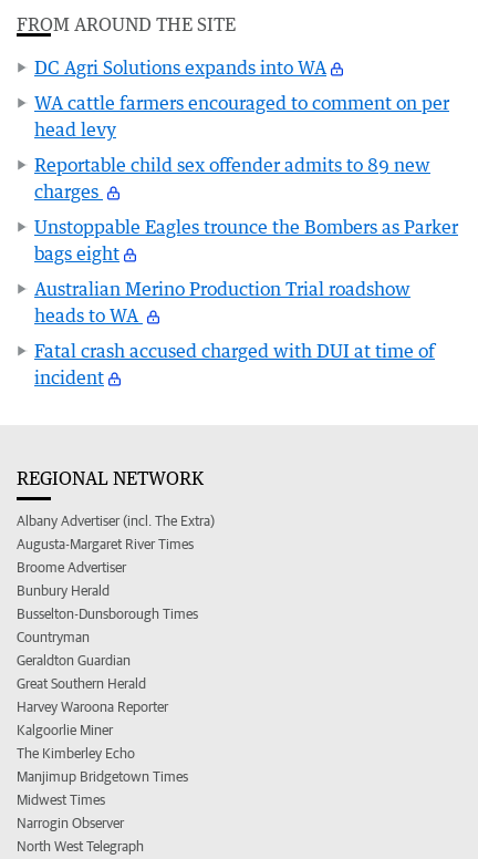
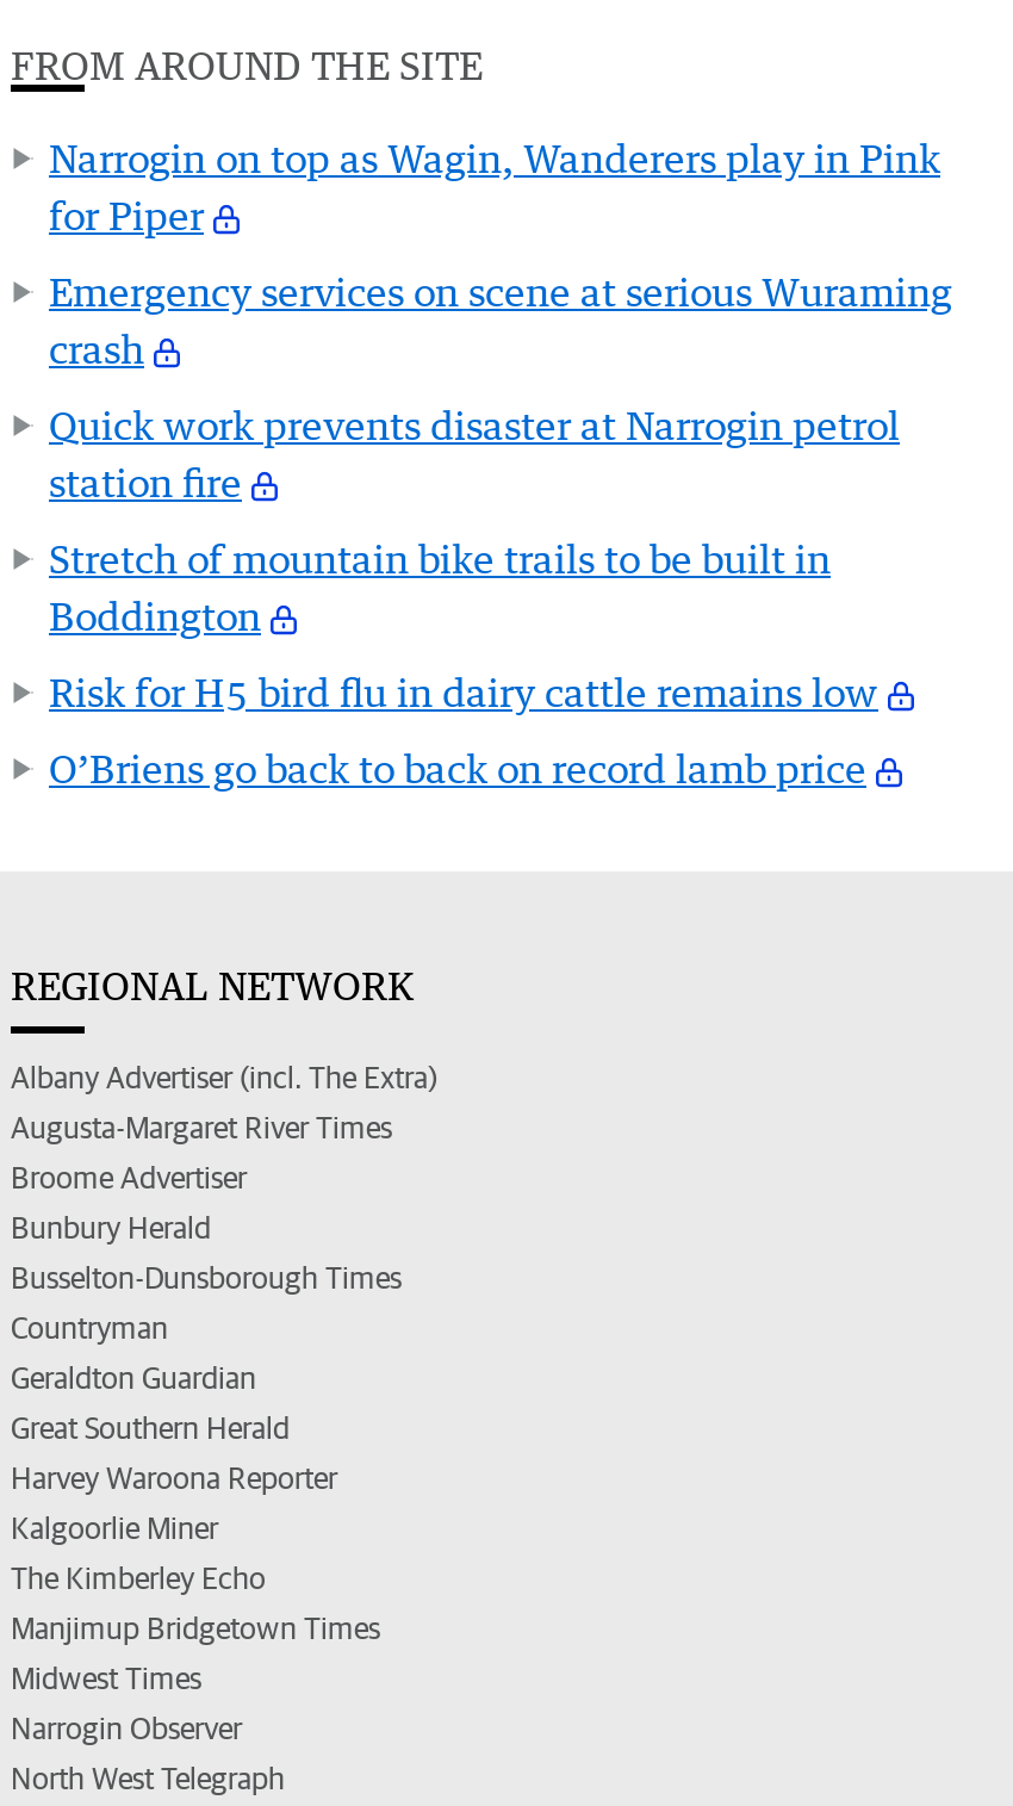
[34,56,326,78] DC Agri Solutions expands into WA -> [49,134,940,239] Narrogin on top as Wagin, Wanderers play in Pink | for Piper
[34,92,449,140] WA cattle farmers encouraged to comment on per | head levy -> [49,268,952,372] Emergency services on scene at serious Wuraming | crash
[34,154,430,202] Reportable child sex offender admits to 89 new | charges -> [49,401,900,506] Quick work prevents disaster at Narrogin petrol | station fire
[34,216,458,264] Unstoppable Eagles trounce the Bombers as Parker | bags eight -> [49,535,831,639] Stretch of mountain bike trails to be built in | Boddington
[34,278,411,326] Australian Merino Production Trial roadshow | heads to WA -> [49,668,878,716] Risk for H5 bird flu in dairy cattle remains low
[34,340,435,388] Fatal crash accused charged with DUI at time of | incident -> [49,744,866,792] O’Briens go back to back on record lamb price

